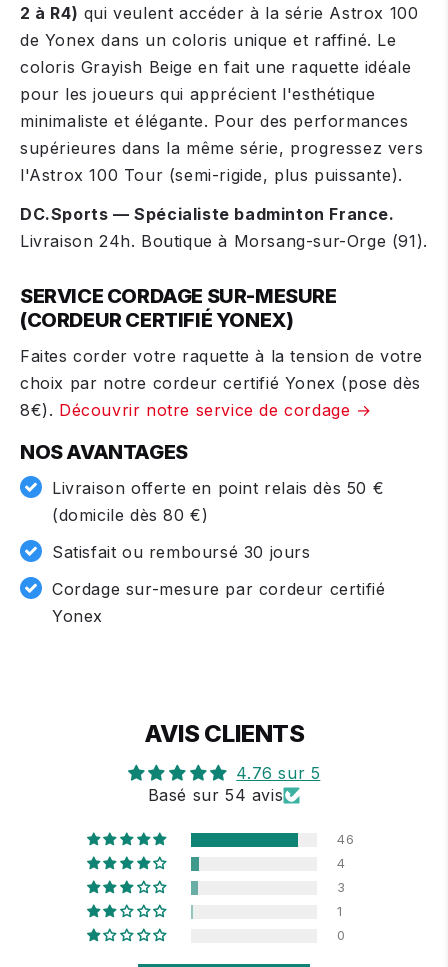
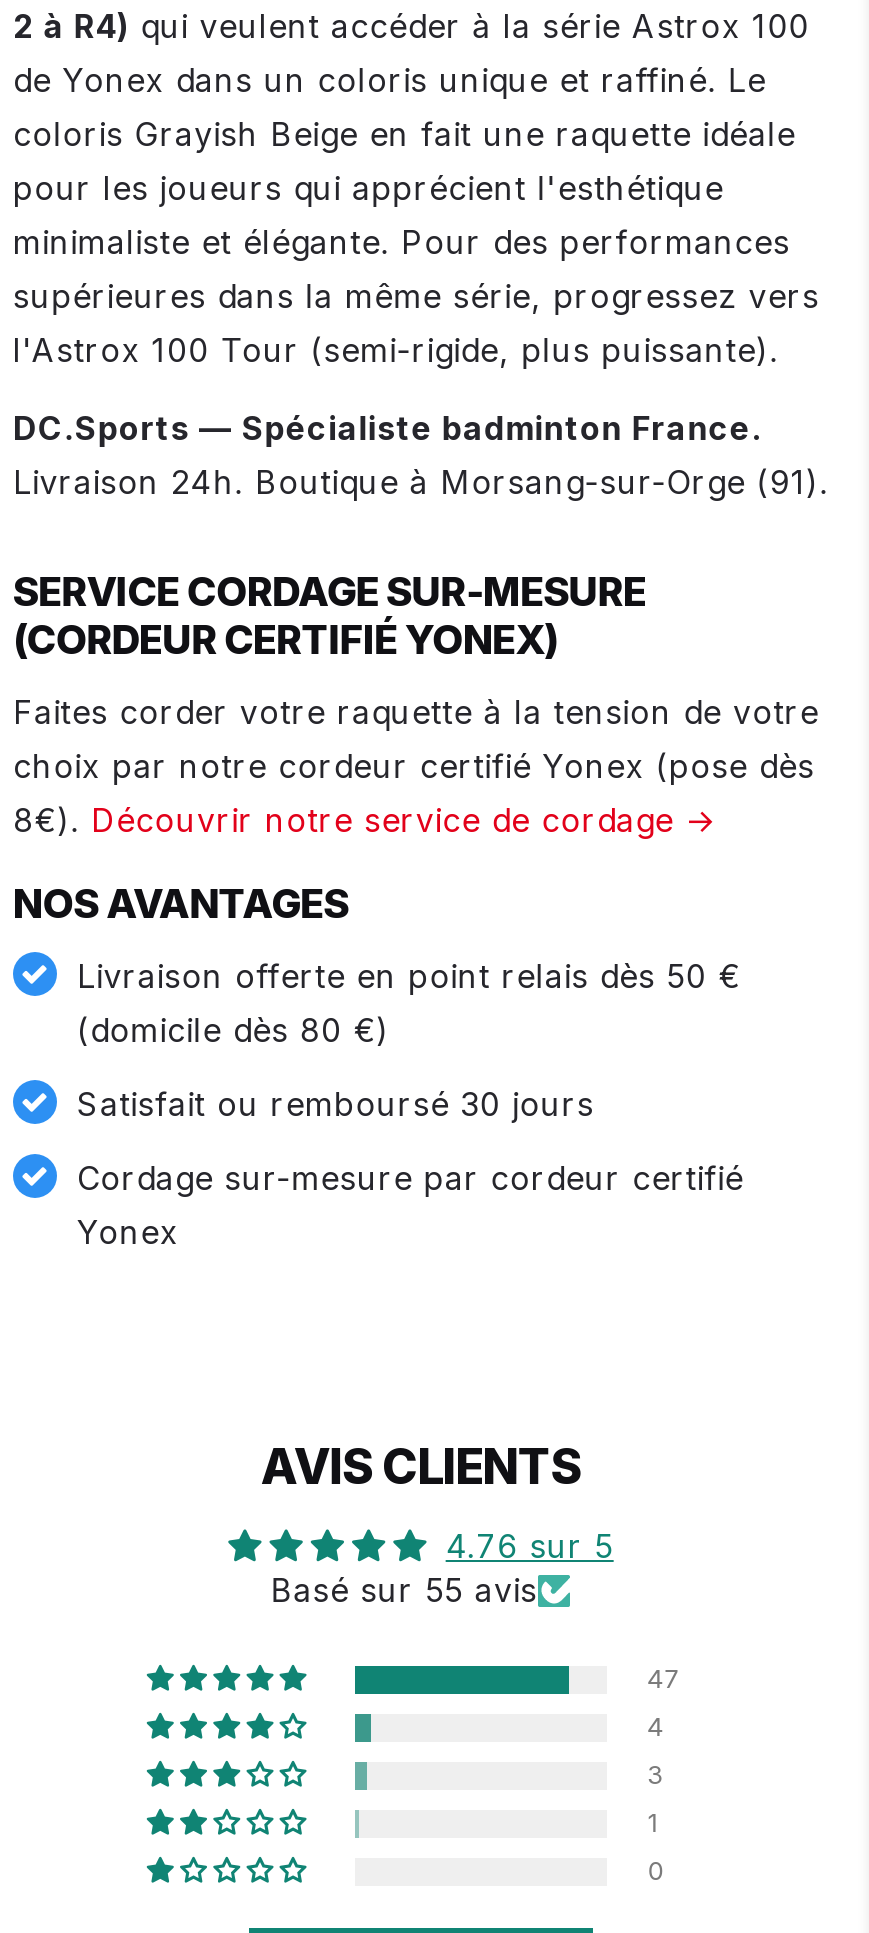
[148,785,283,805] Basé sur 54 avis -> [270,1570,538,1610] Basé sur 55 avis
[337,832,354,847] 46 -> [647,1663,682,1693] 47

